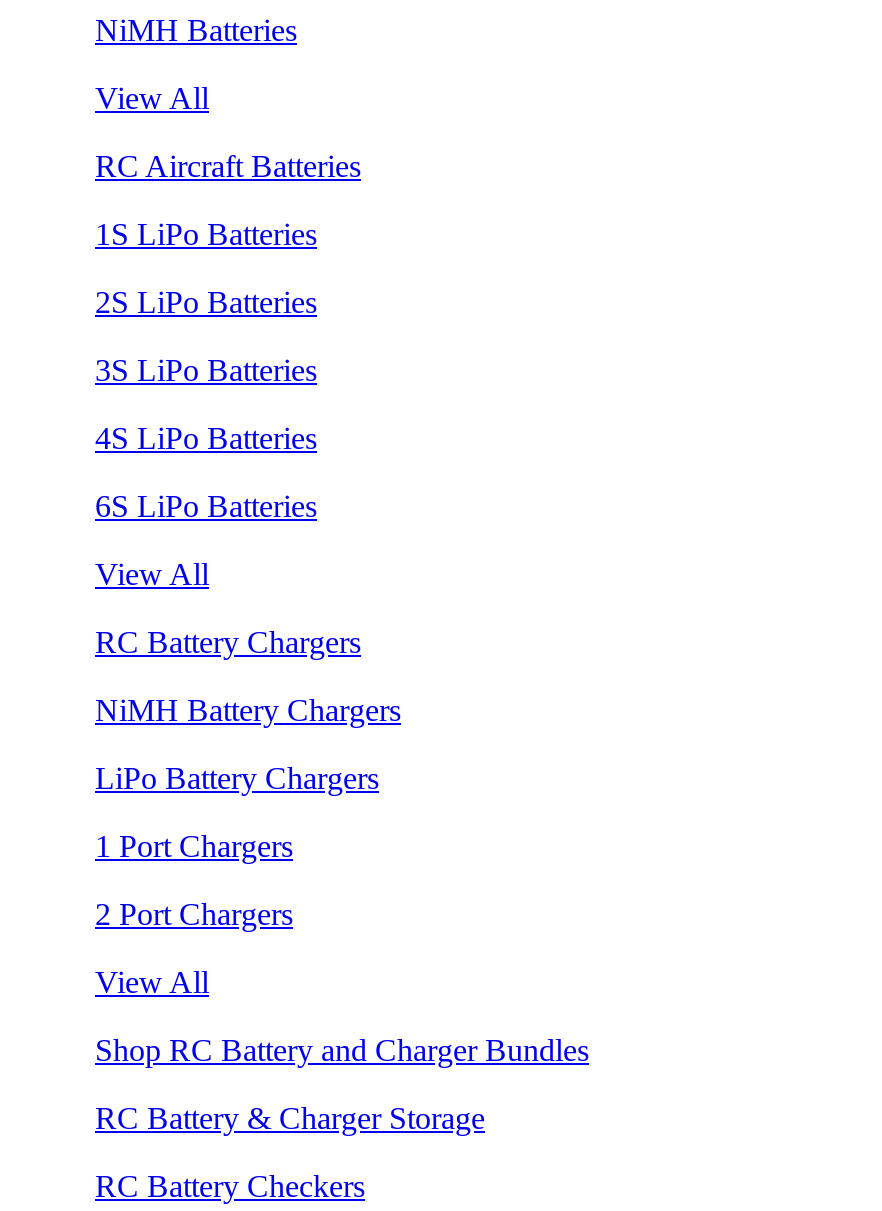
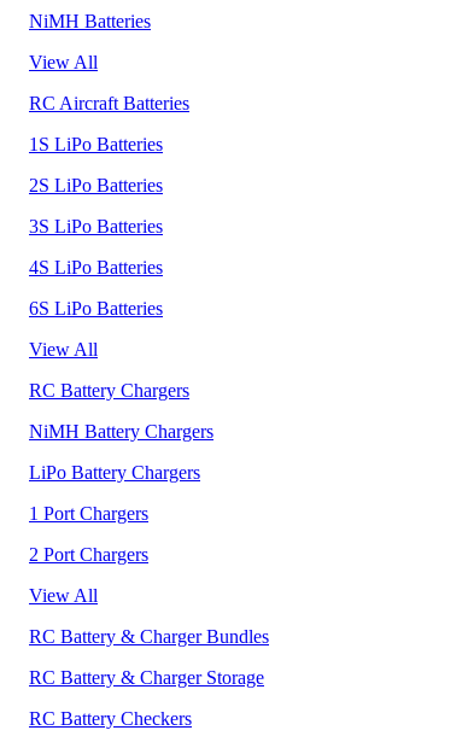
[95,1033,589,1067] Shop RC Battery and Charger Bundles -> [29,626,269,646] RC Battery & Charger Bundles

